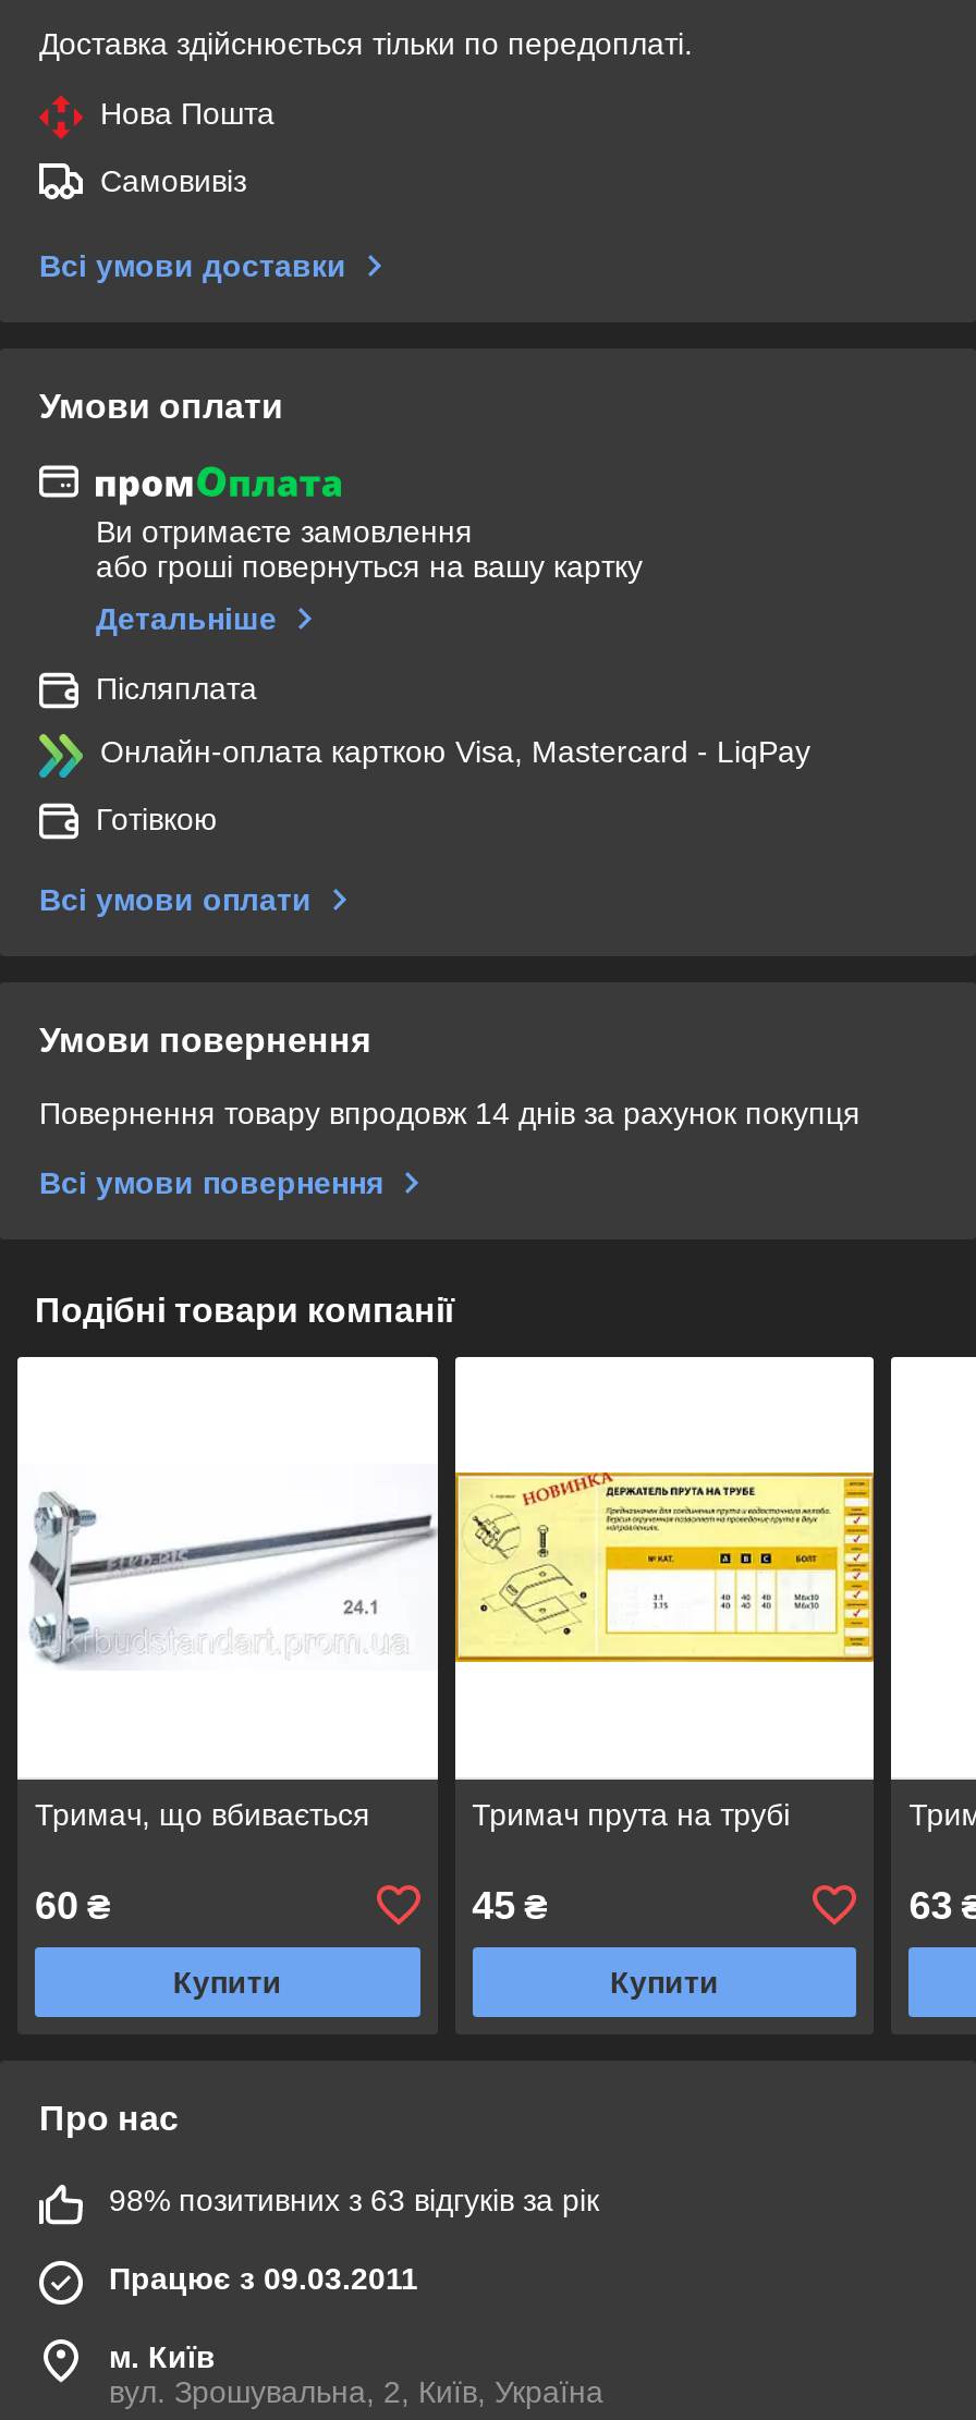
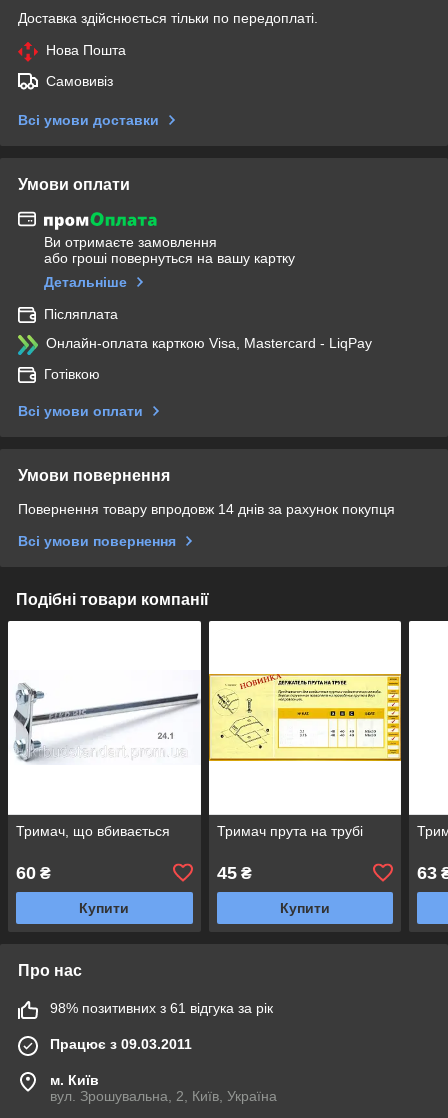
[109,2182,599,2217] 98% позитивних з 63 відгуків за рік -> [50,1000,273,1016] 98% позитивних з 61 відгука за рік

